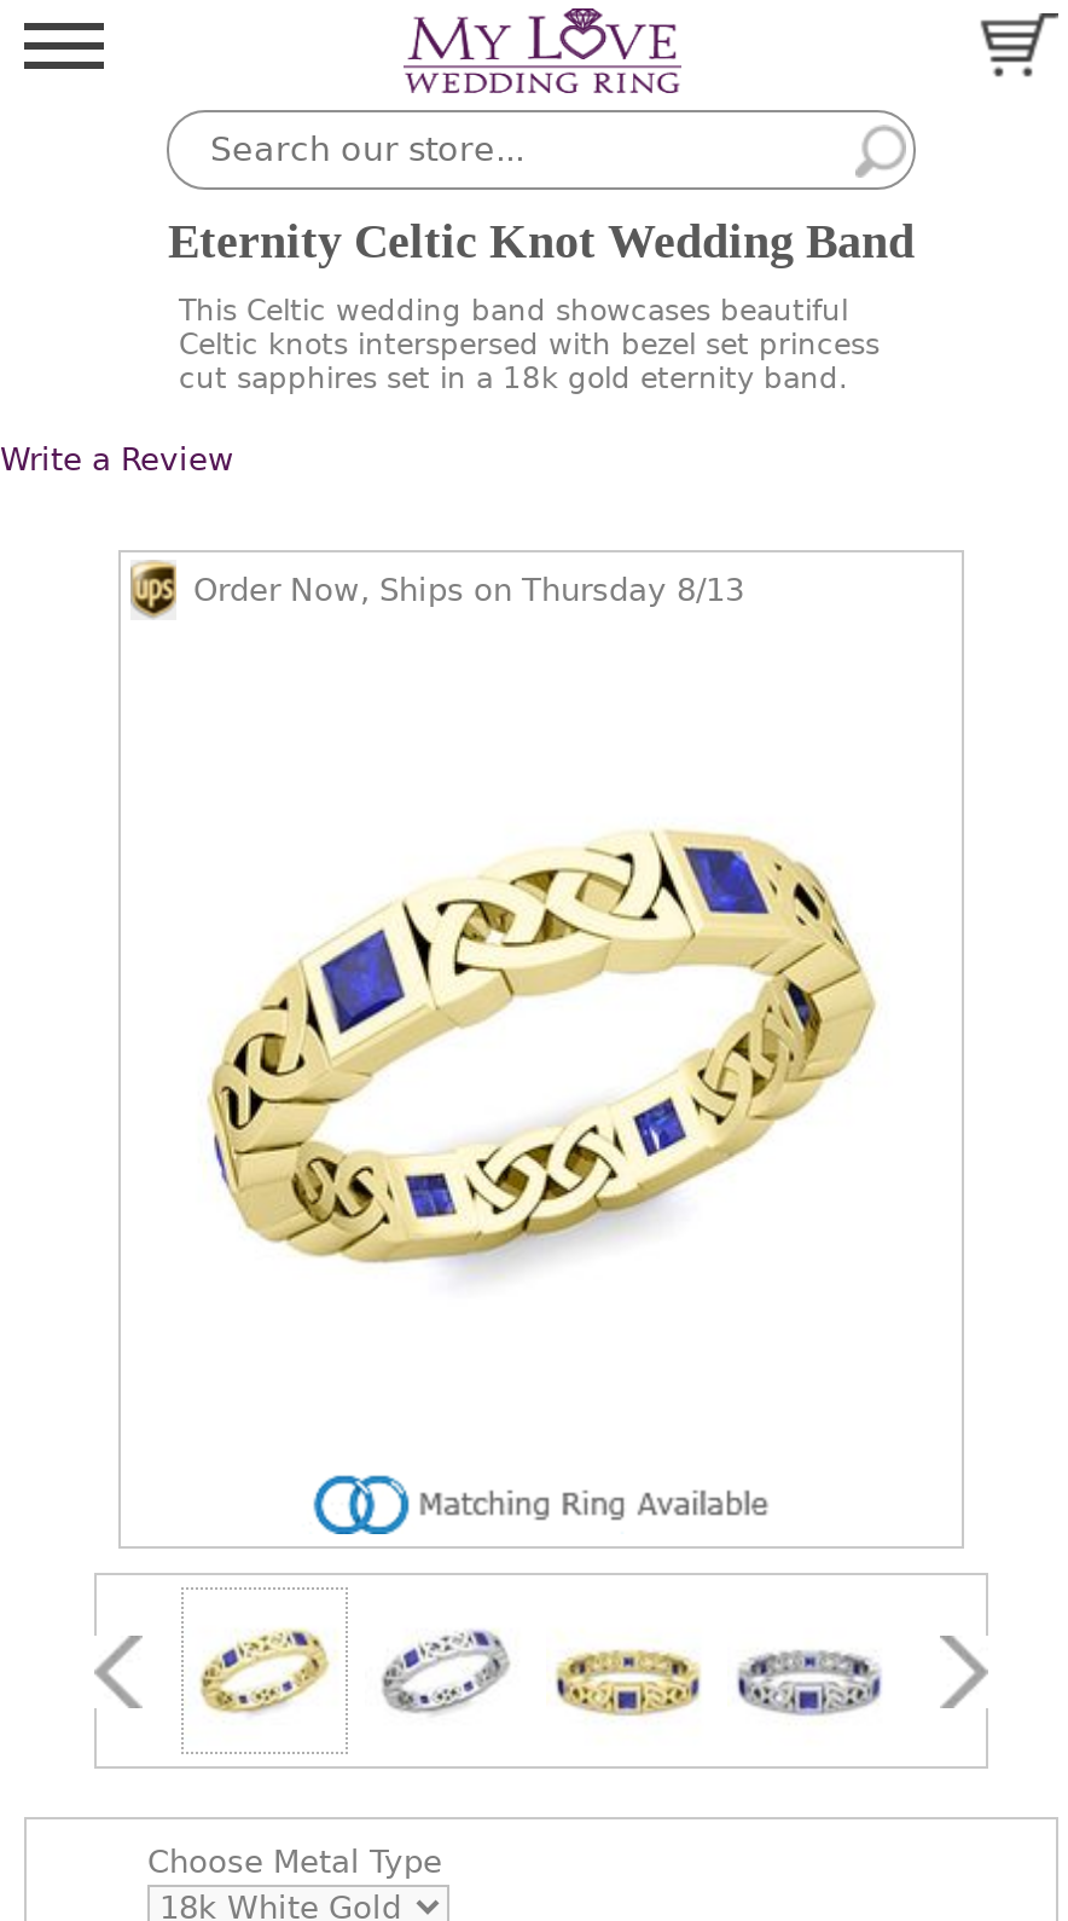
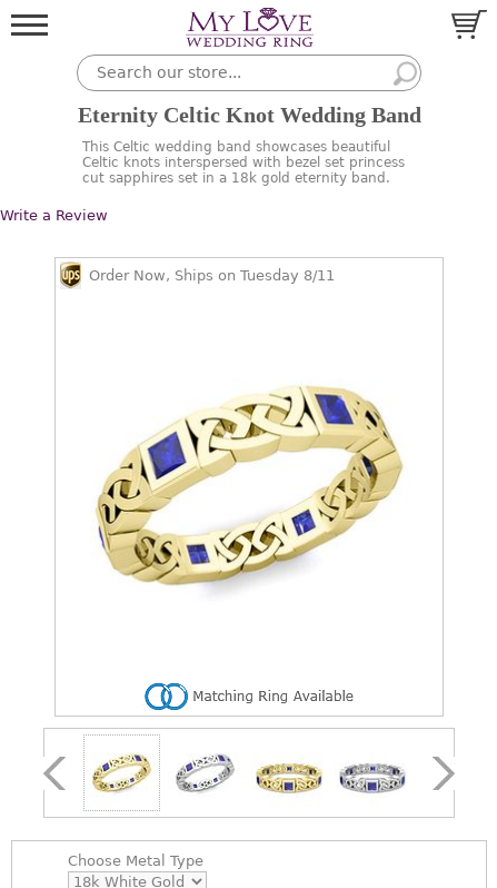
[193,572,744,608] Order Now, Ships on Thursday 8/13 -> [89,267,335,284] Order Now, Ships on Tuesday 8/11

